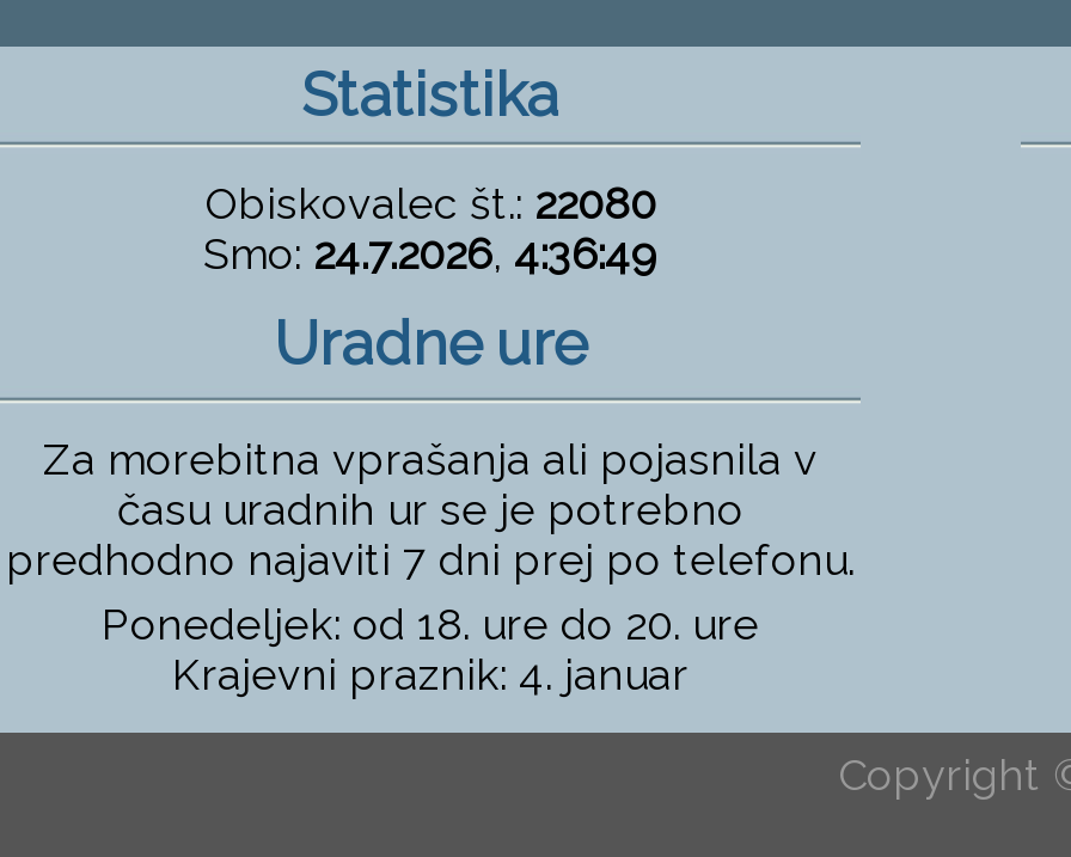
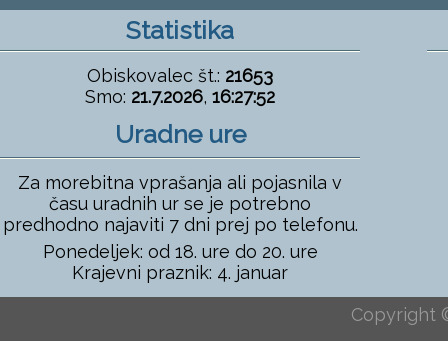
[204,178,656,228] Obiskovalec št.: 22080 -> [87,65,273,86] Obiskovalec št.: 21653
[203,228,657,278] Smo: 24.7.2026, 4:36:49 -> [85,86,275,107] Smo: 21.7.2026, 16:27:52

